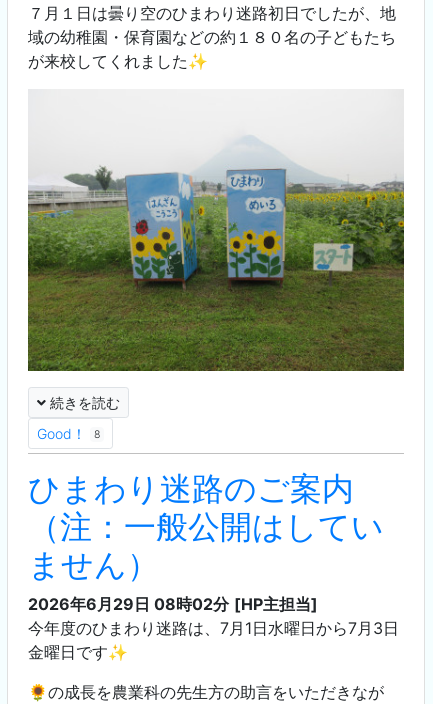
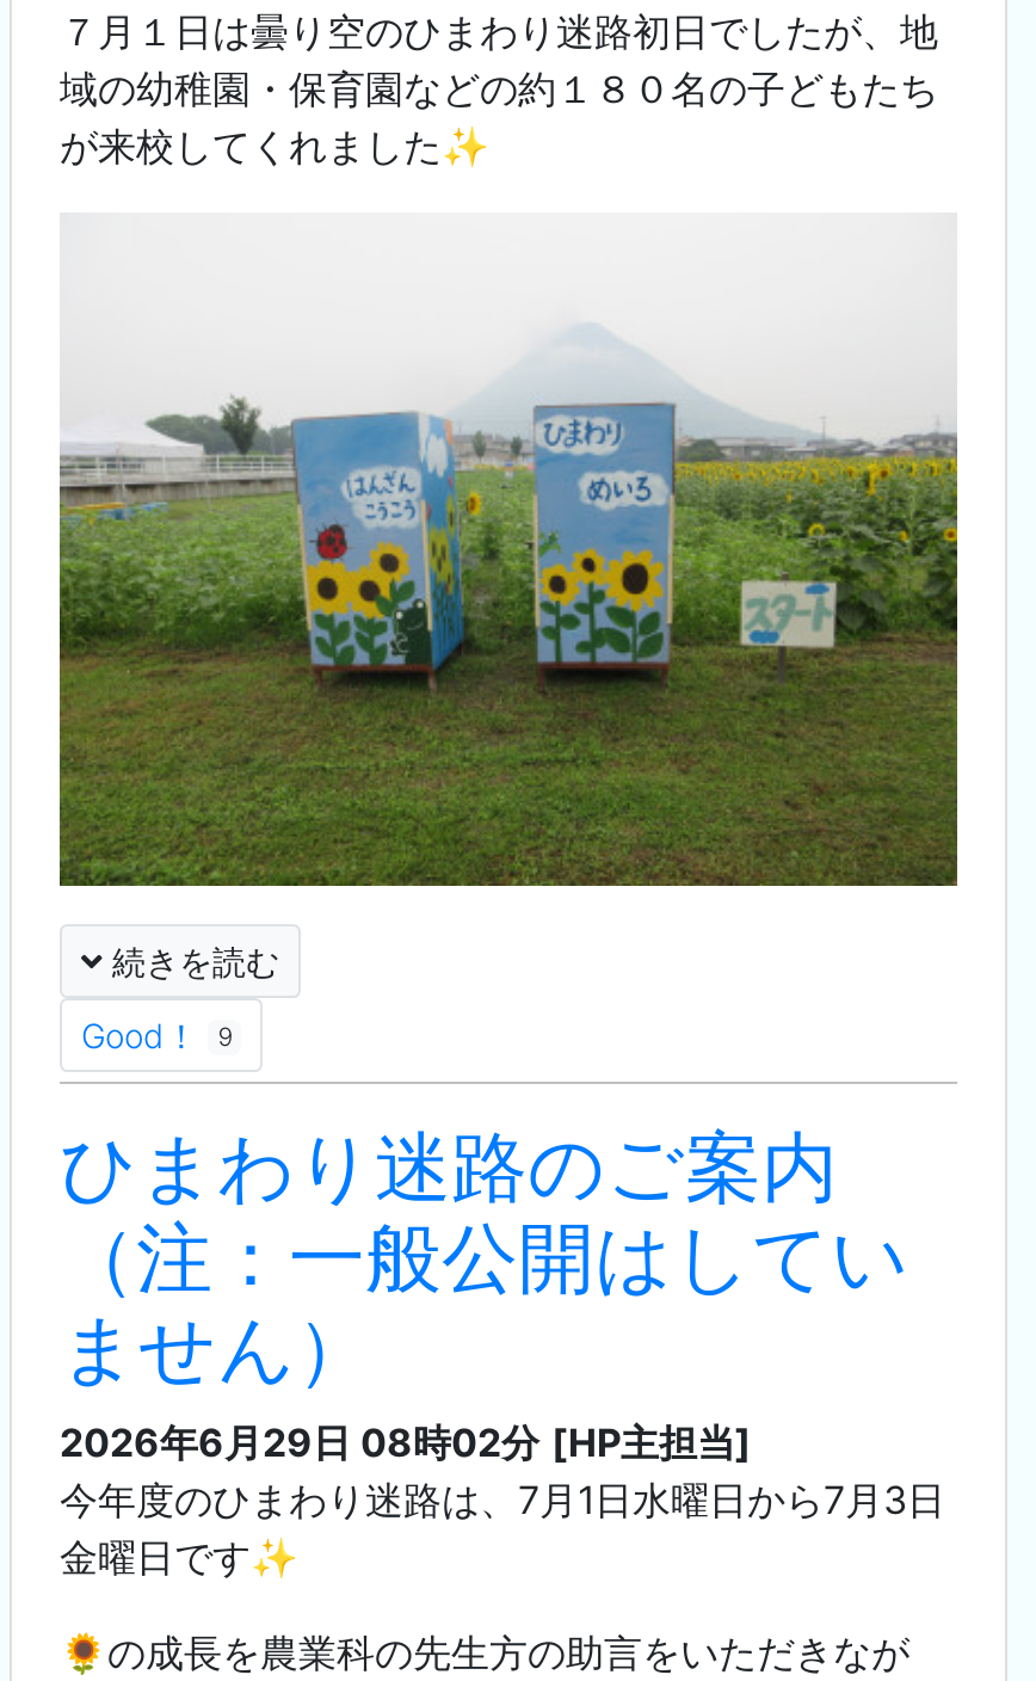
[37,425,100,442] Good！ 8 -> [81,1014,232,1055] Good！ 9

